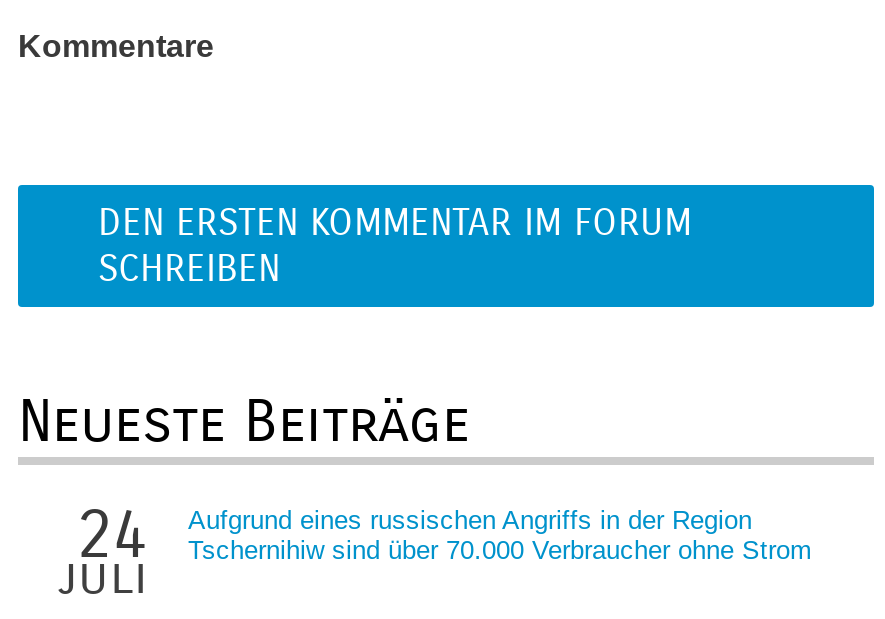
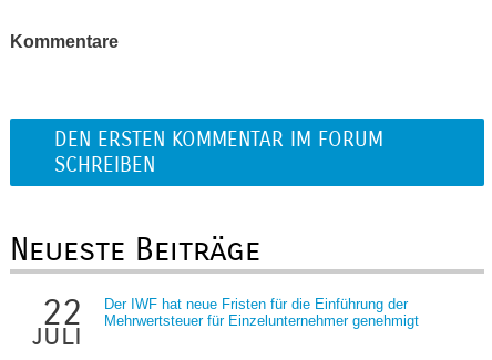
[76,494,148,574] 24 -> [42,290,82,334] 22
[188,504,812,564] Aufgrund eines russischen Angriffs in der Region | Tschernihiw sind über 70.000 Verbraucher ohne Strom -> [104,295,419,328] Der IWF hat neue Fristen für die Einführung der | Mehrwertsteuer für Einzelunternehmer genehmigt

